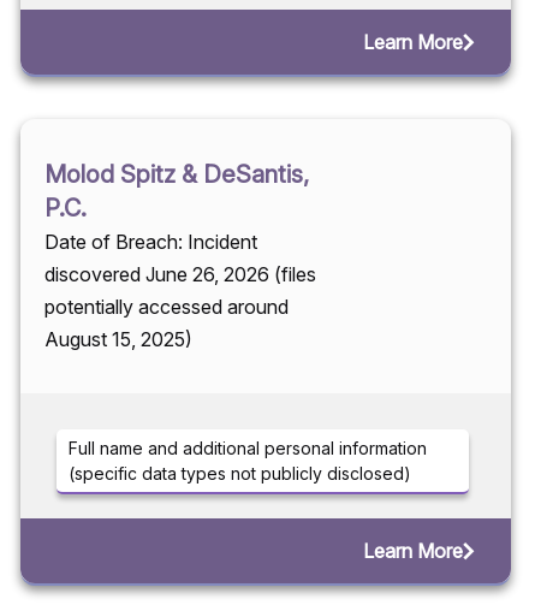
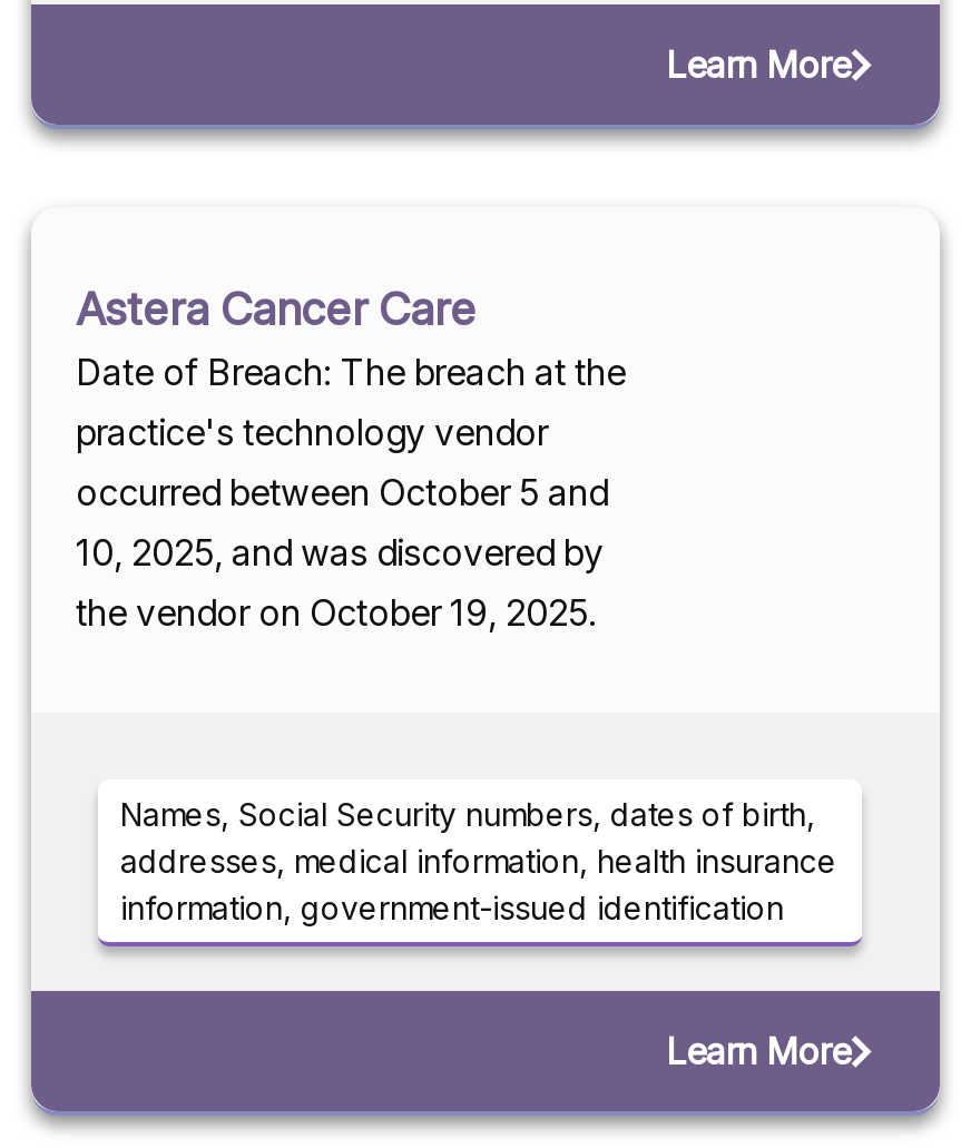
[44,160,316,352] Molod Spitz & DeSantis, | P.C. | Date of Breach: Incident | discovered June 26, 2026 (files | potentially accessed around | August 15, 2025) -> [76,284,626,636] Astera Cancer Care | Date of Breach: The breach at the | practice's technology vendor | occurred between October 5 and | 10, 2025, and was discovered by | the vendor on October 19, 2025.
[69,438,427,484] Full name and additional personal information | (specific data types not publicly disclosed) -> [120,796,837,927] Names, Social Security numbers, dates of birth, | addresses, medical information, health insurance | information, government-issued identification

